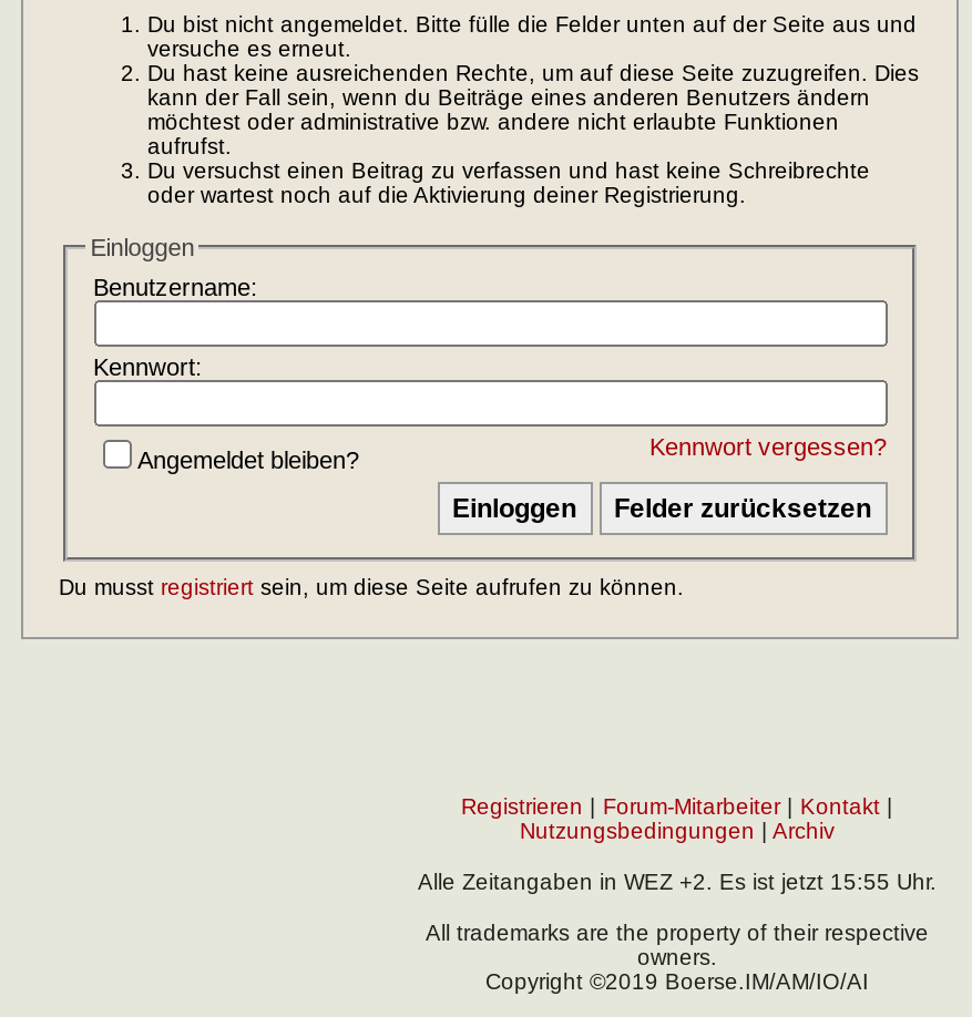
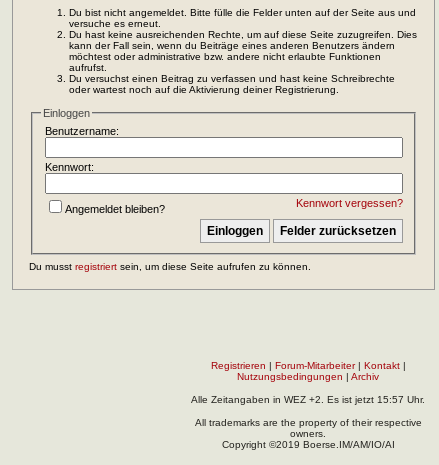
[418,869,937,893] Alle Zeitangaben in WEZ +2. Es ist jetzt 15:55 Uhr. -> [191,394,425,405] Alle Zeitangaben in WEZ +2. Es ist jetzt 15:57 Uhr.

